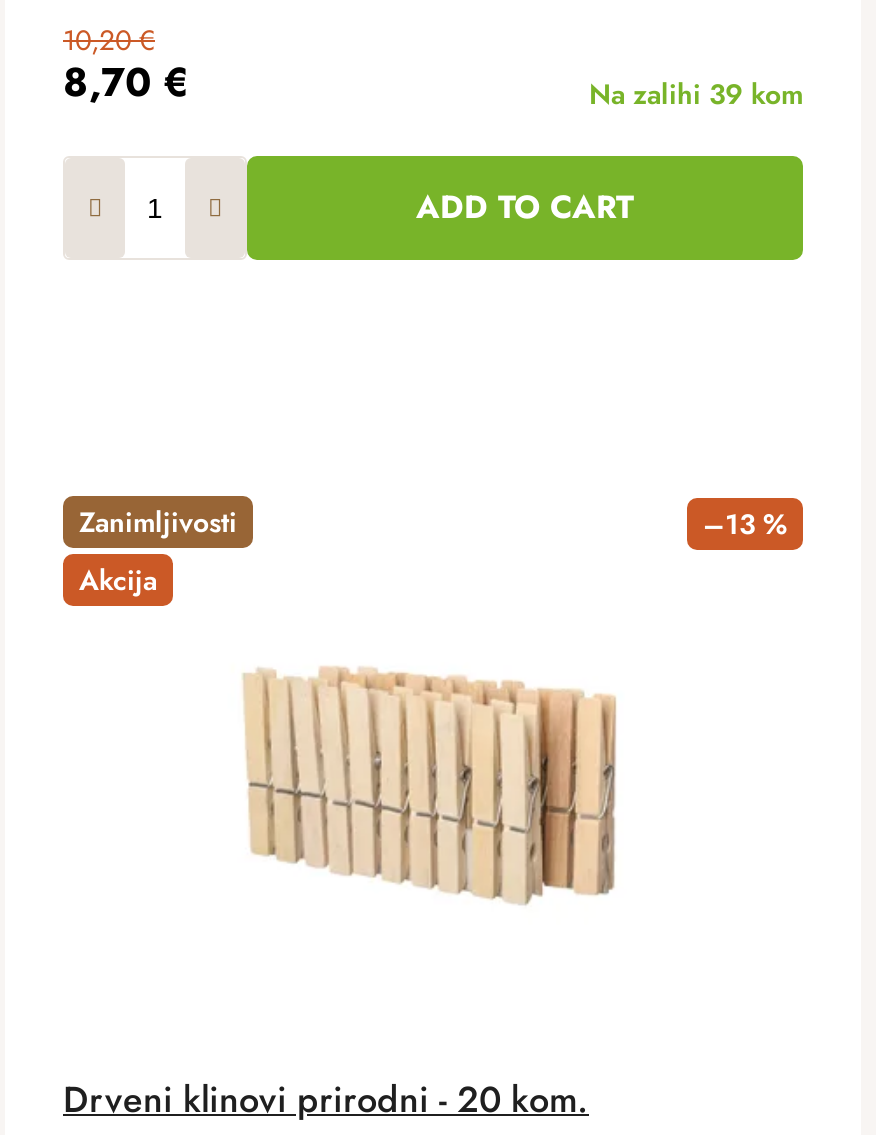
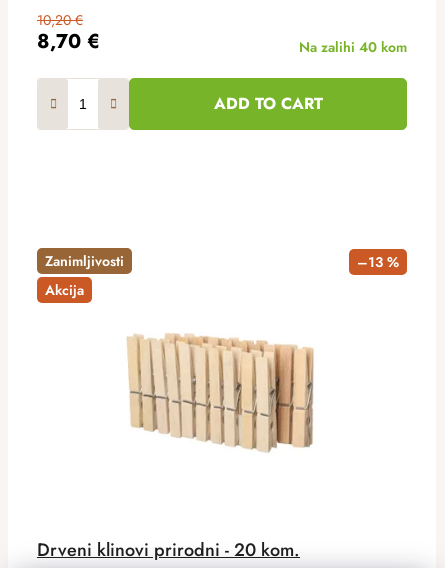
[589,73,803,113] Na zalihi 39 kom -> [299,37,407,57] Na zalihi 40 kom

